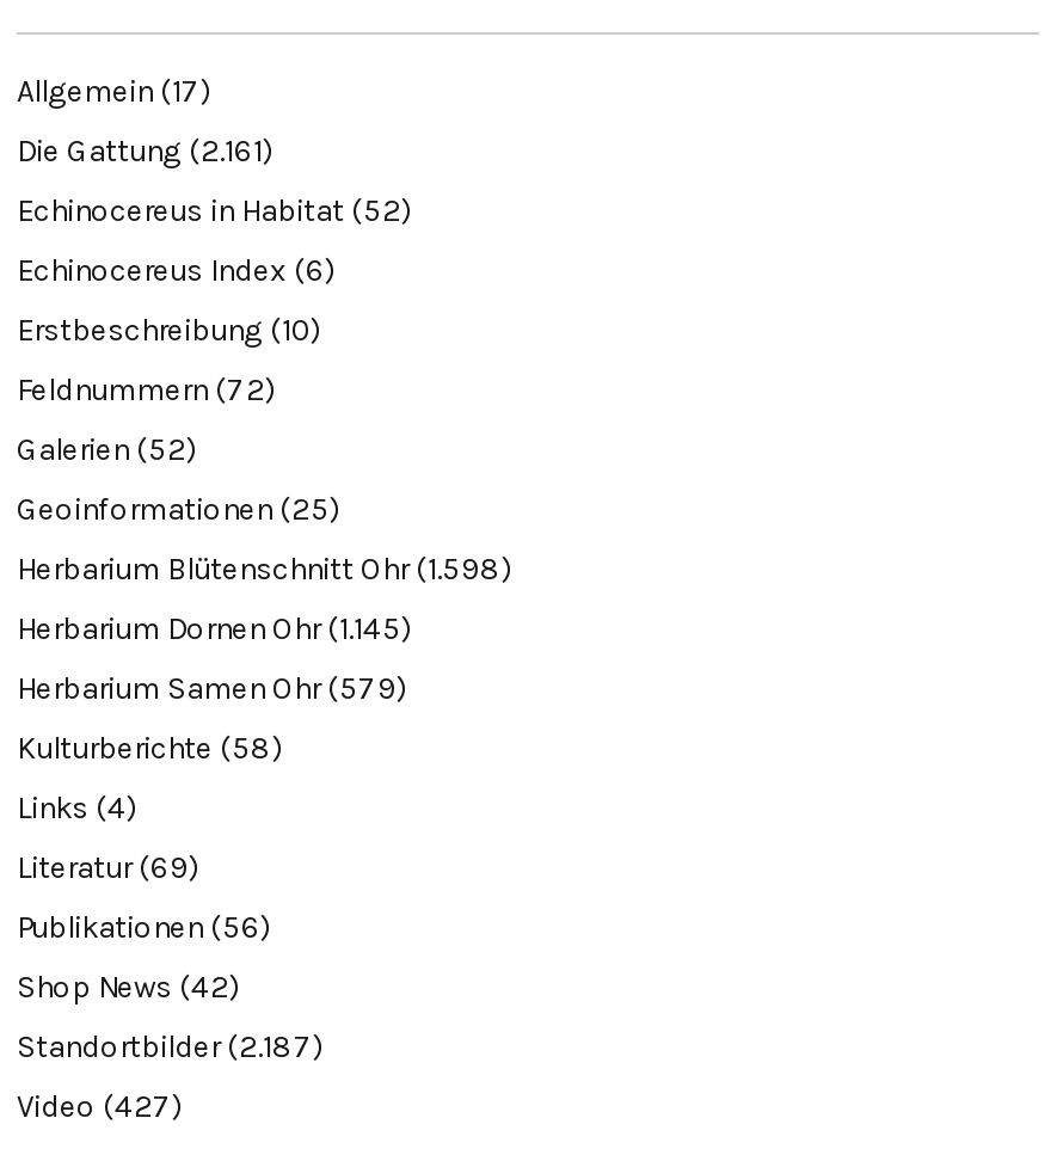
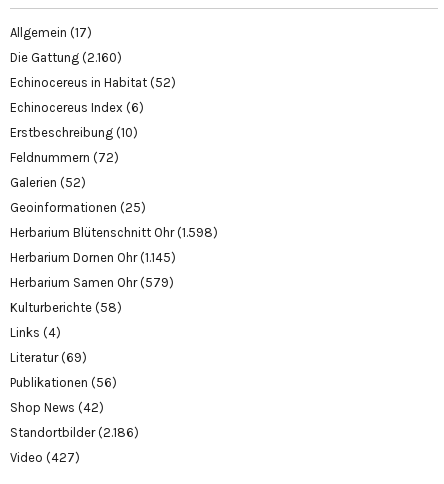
[17,132,275,168] Die Gattung (2.161) -> [10,50,122,65] Die Gattung (2.160)
[17,1028,325,1064] Standortbilder (2.187) -> [10,425,139,440] Standortbilder (2.186)

